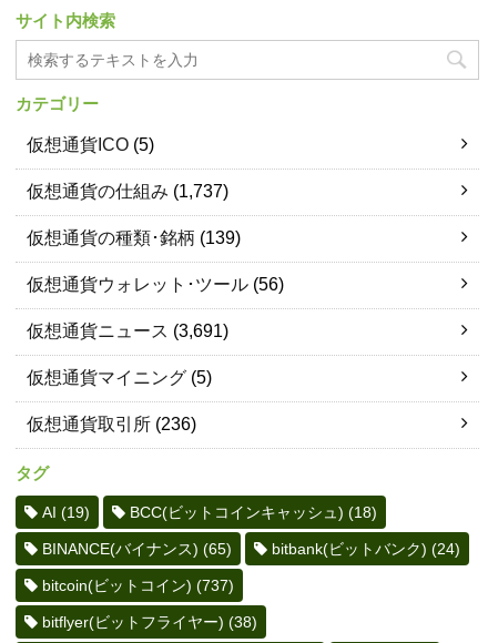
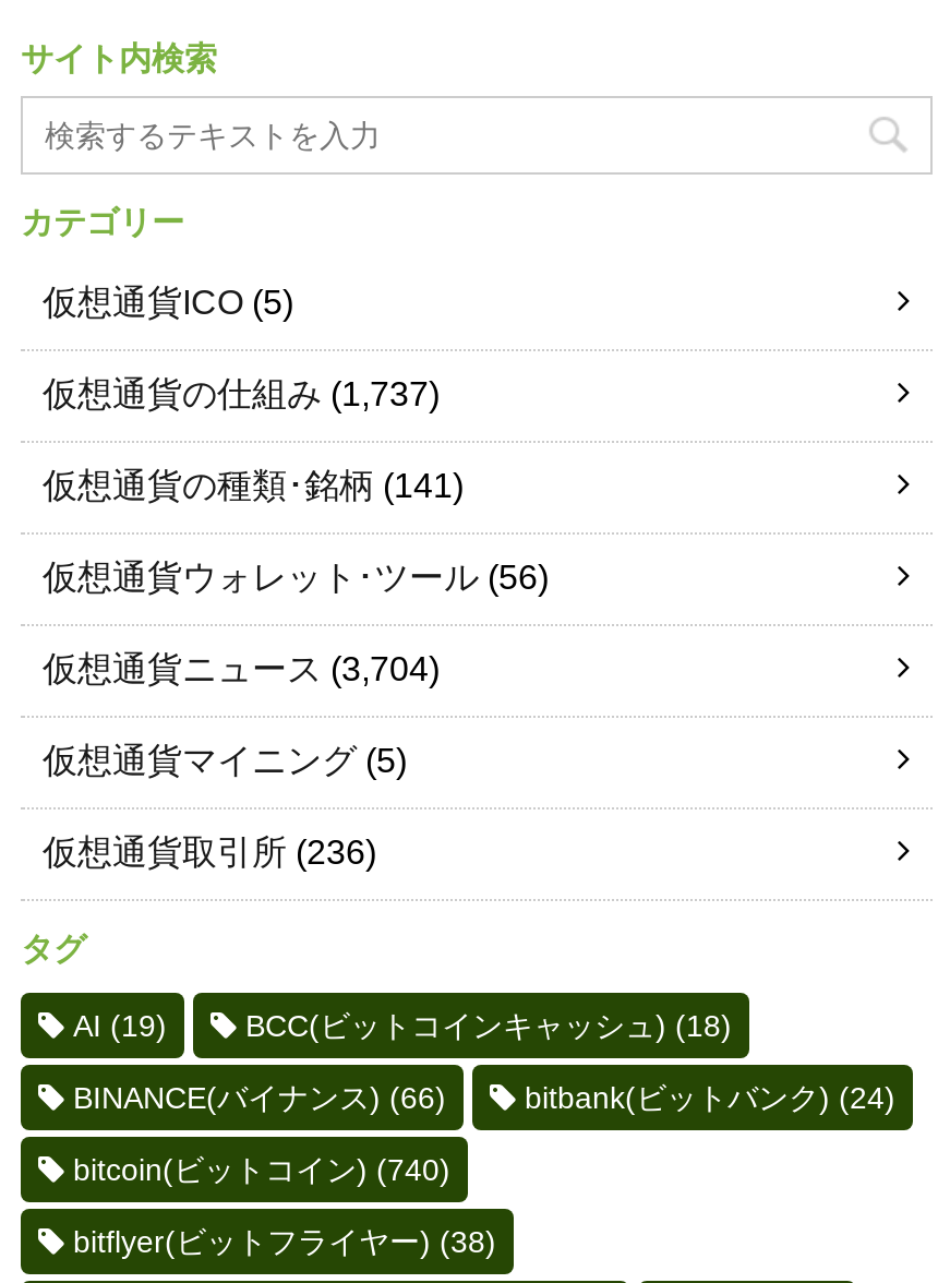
[27,228,241,247] 仮想通貨の種類･銘柄(139) -> [43,467,464,504] 仮想通貨の種類･銘柄(141)
[27,321,228,340] 仮想通貨ニュース(3,691) -> [43,650,440,687] 仮想通貨ニュース(3,704)
[42,540,232,558] BINANCE(バイナンス) (65) -> [73,1080,446,1115] BINANCE(バイナンス) (66)
[42,576,234,594] bitcoin(ビットコイン) (737) -> [73,1152,450,1187] bitcoin(ビットコイン) (740)

